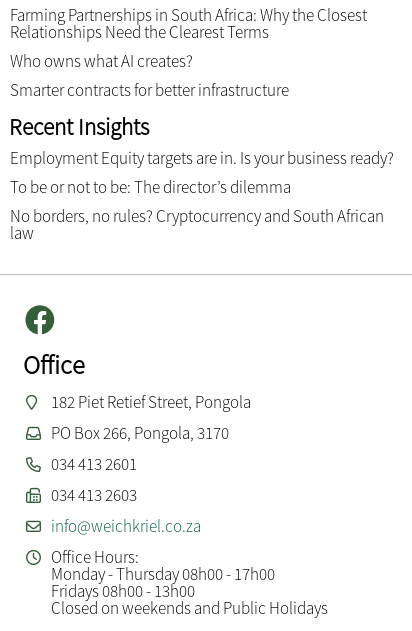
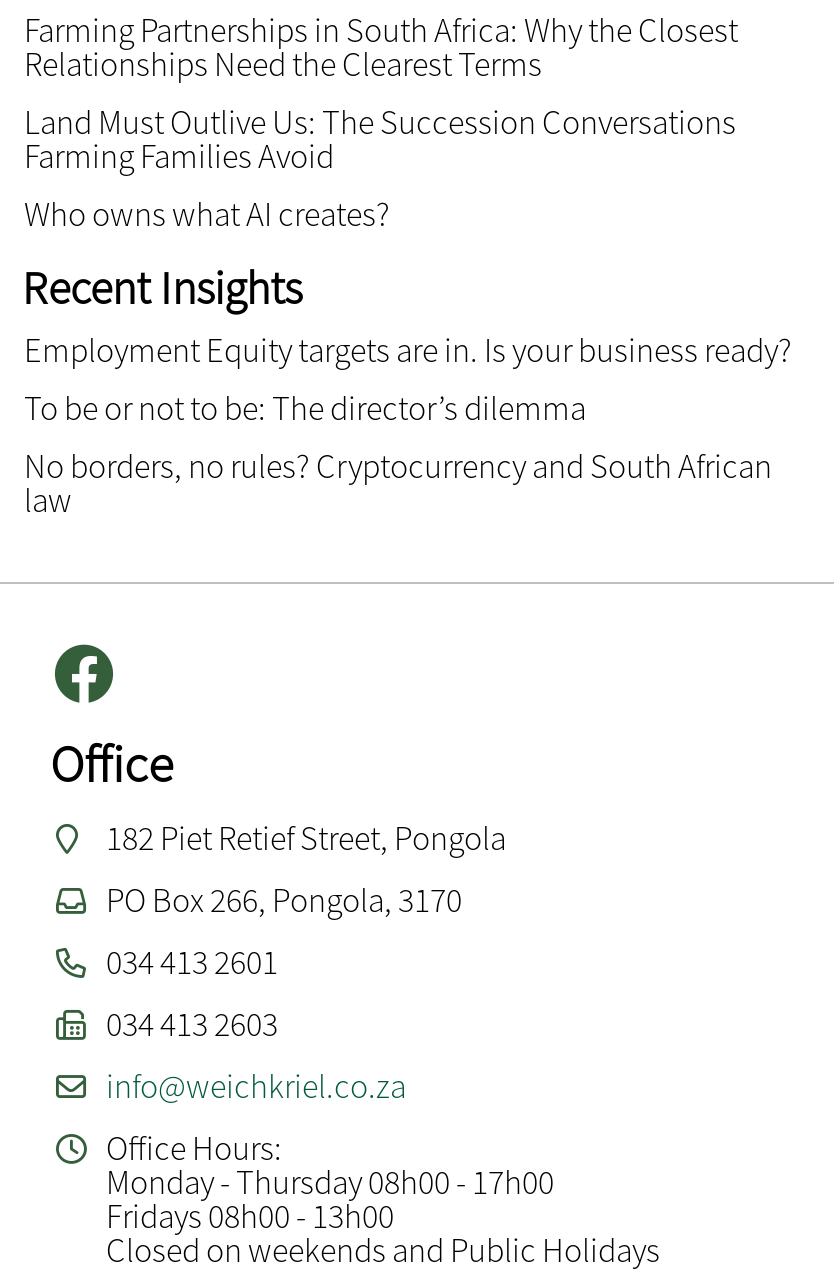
none -> [24,99,736,177] Land Must Outlive Us: The Succession Conversations | Farming Families Avoid
moved [10,50,193,72] -> [24,191,390,235]: Who owns what AI creates?
[10,79,289,101] Smarter contracts for better infrastructure -> none

